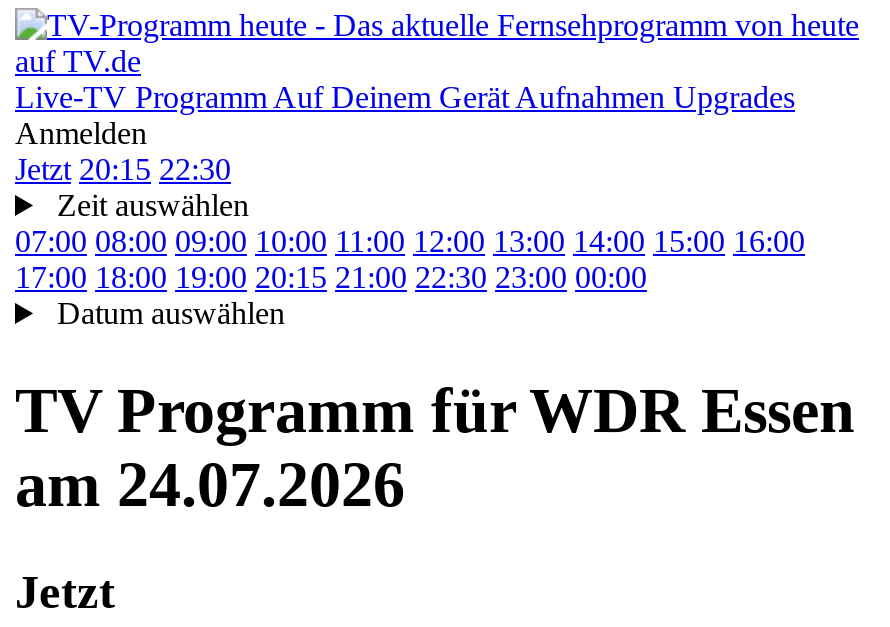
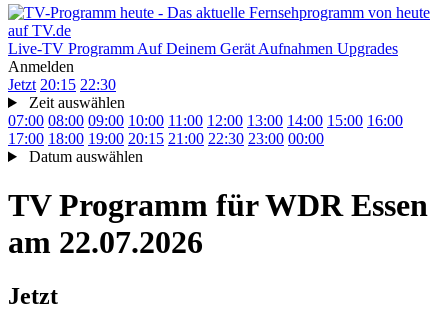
[15,449,405,521] am 24.07.2026 -> [8,224,203,260] am 22.07.2026

